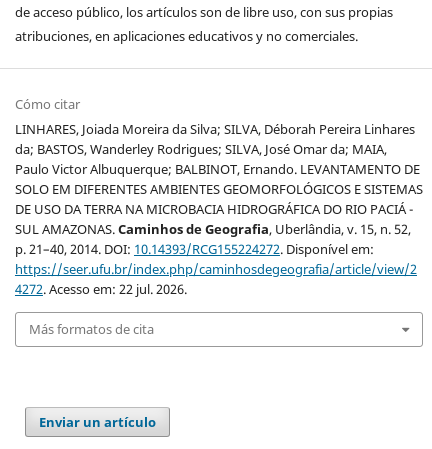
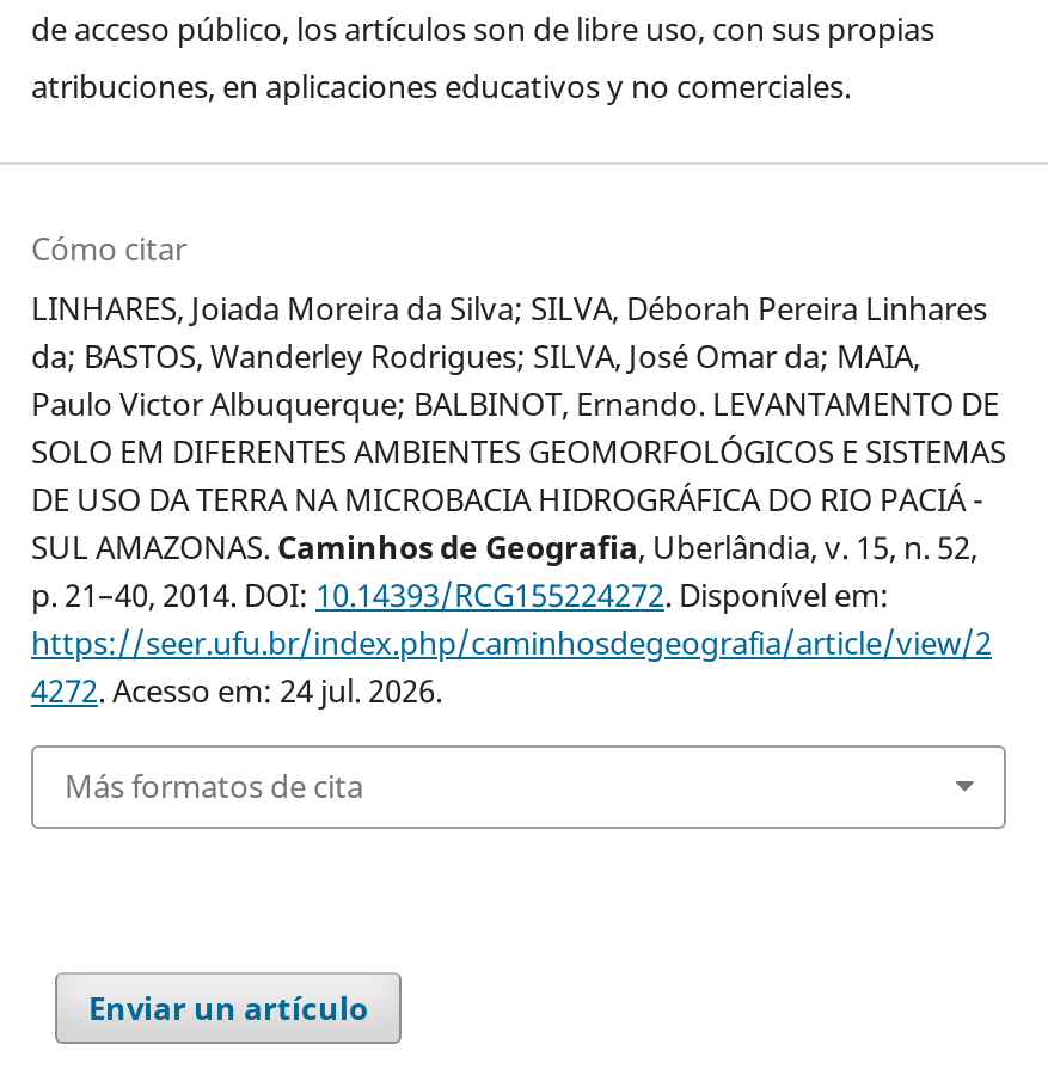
[15,280,187,298] 4272. Acesso em: 22 jul. 2026. -> [31,669,442,712] 4272. Acesso em: 24 jul. 2026.

